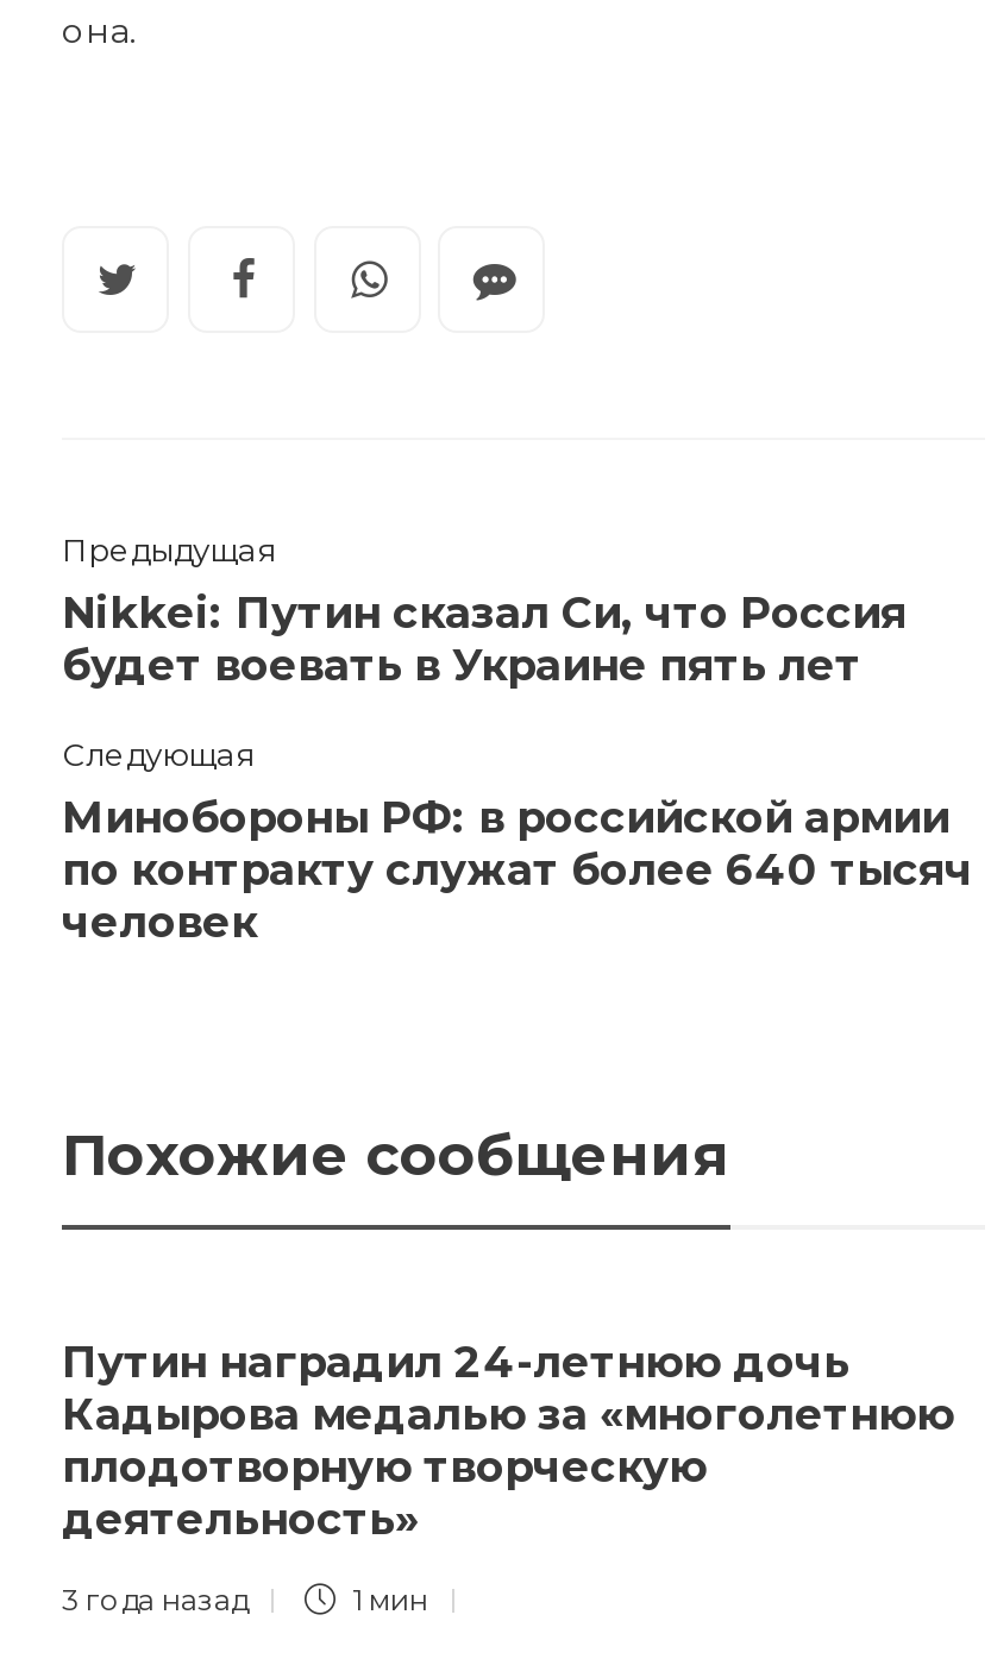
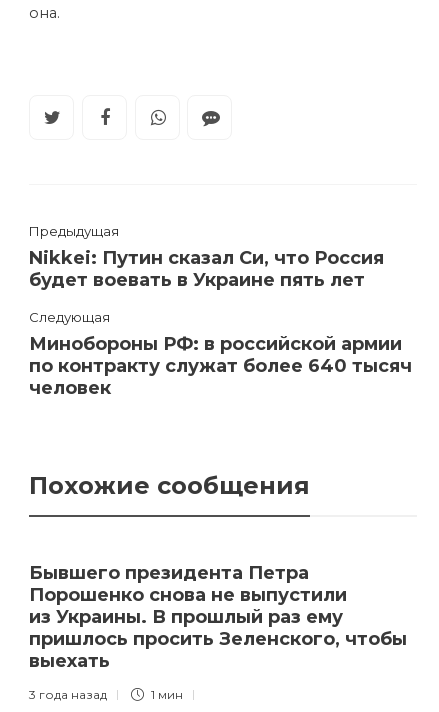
[62,1336,954,1546] Путин наградил 24-летнюю дочь | Кадырова медалью за «многолетнюю | плодотворную творческую | деятельность» -> [29,562,407,672] Бывшего президента Петра | Порошенко снова не выпустили | из Украины. В прошлый раз ему | пришлось просить Зеленского, чтобы | выехать

